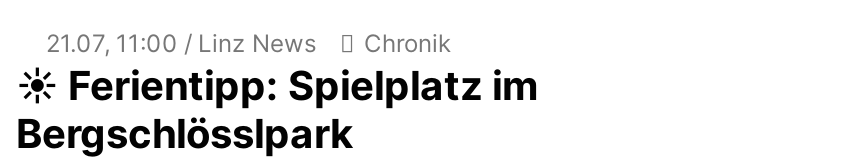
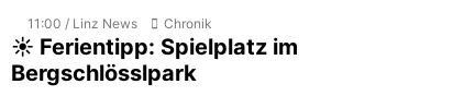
[46,29,452,59] 21.07, 11:00 / Linz News Chronik -> [27,15,212,31] 11:00 / Linz News Chronik

